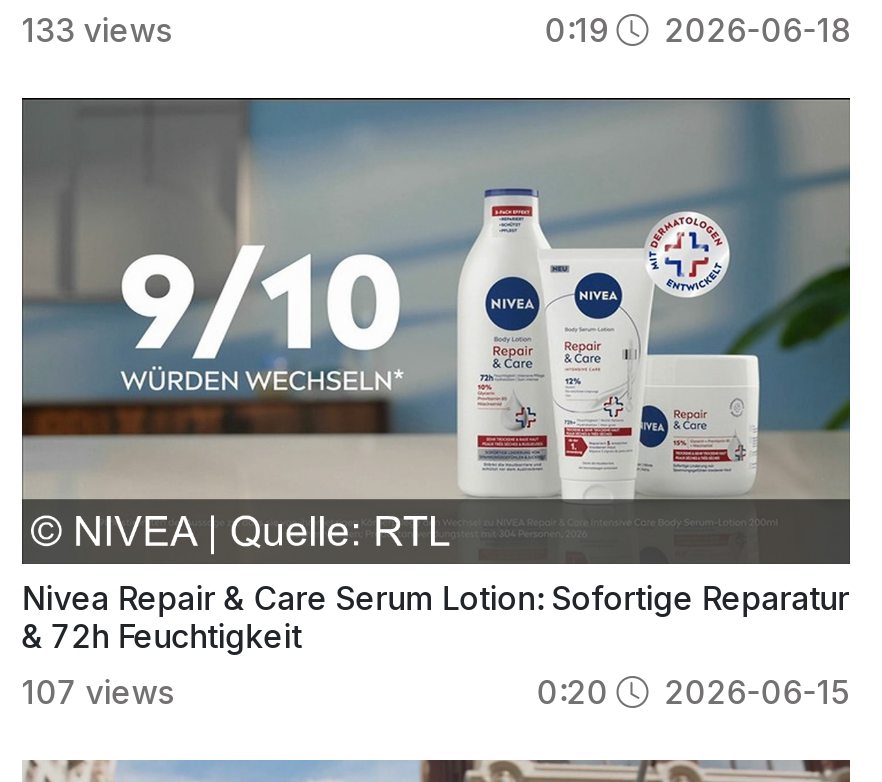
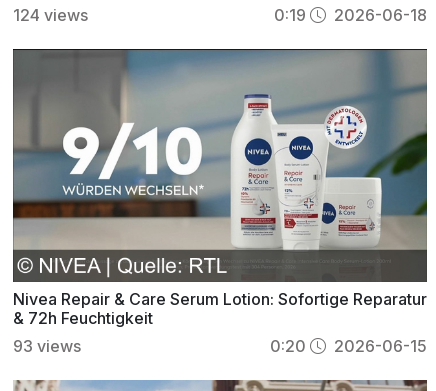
[22,9,172,49] 133 views -> [13,4,88,24] 124 views
[22,671,174,711] 107 views -> [13,336,81,356] 93 views

